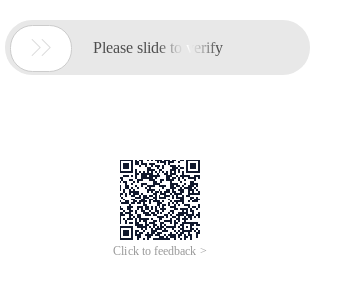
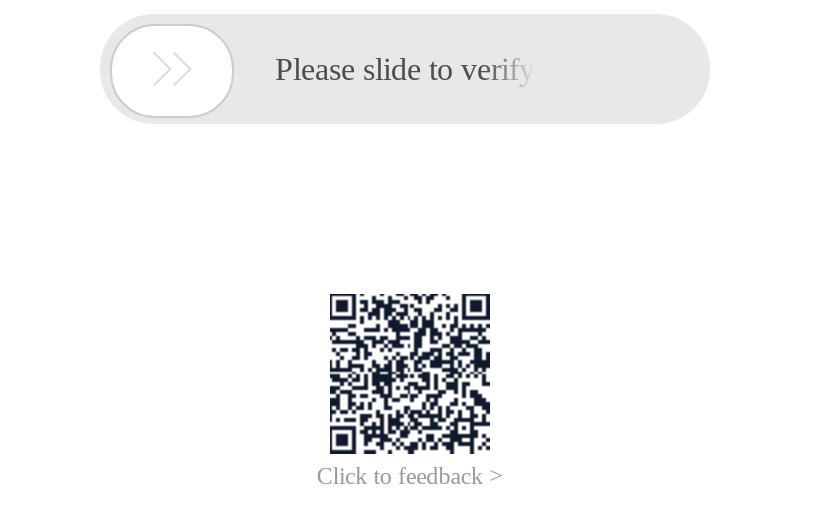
[120,159,200,241] [image] -> [330,292,492,456] [image]

